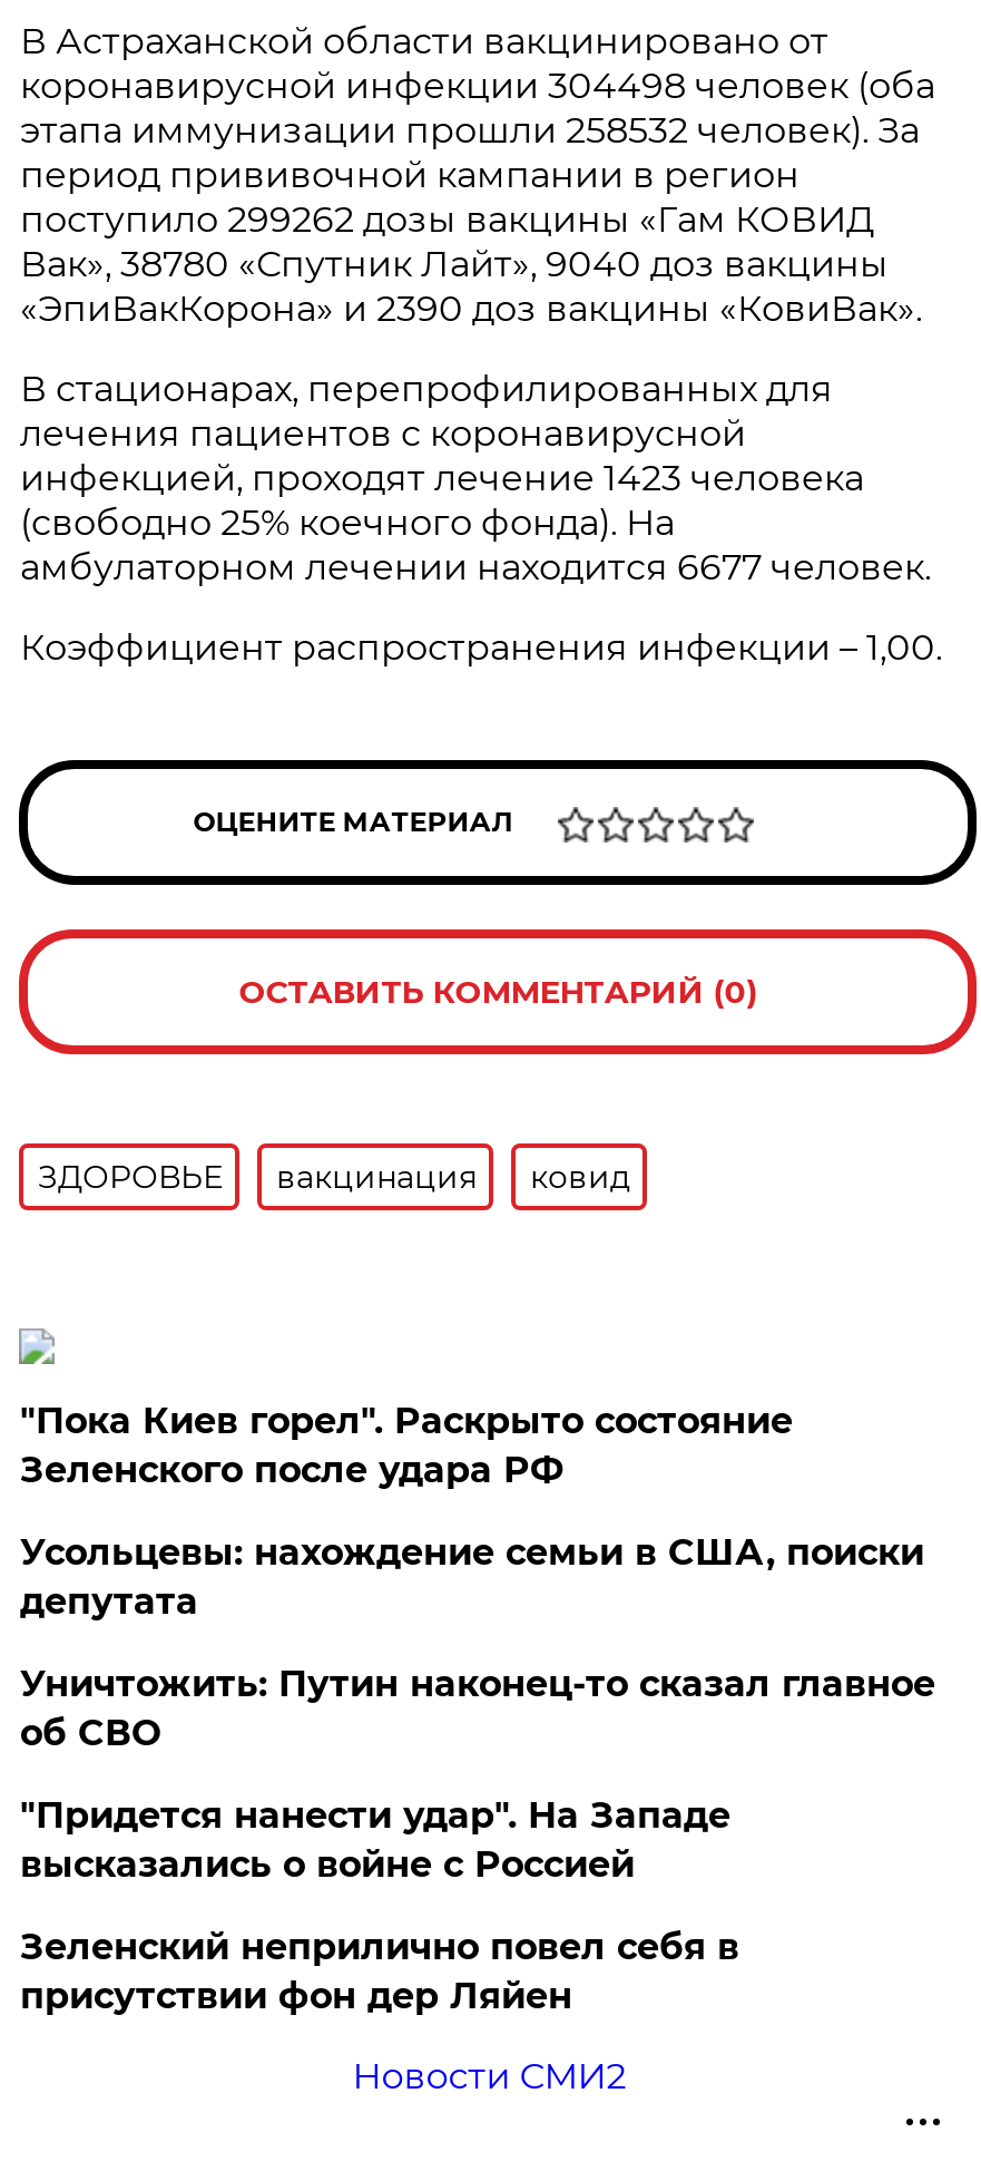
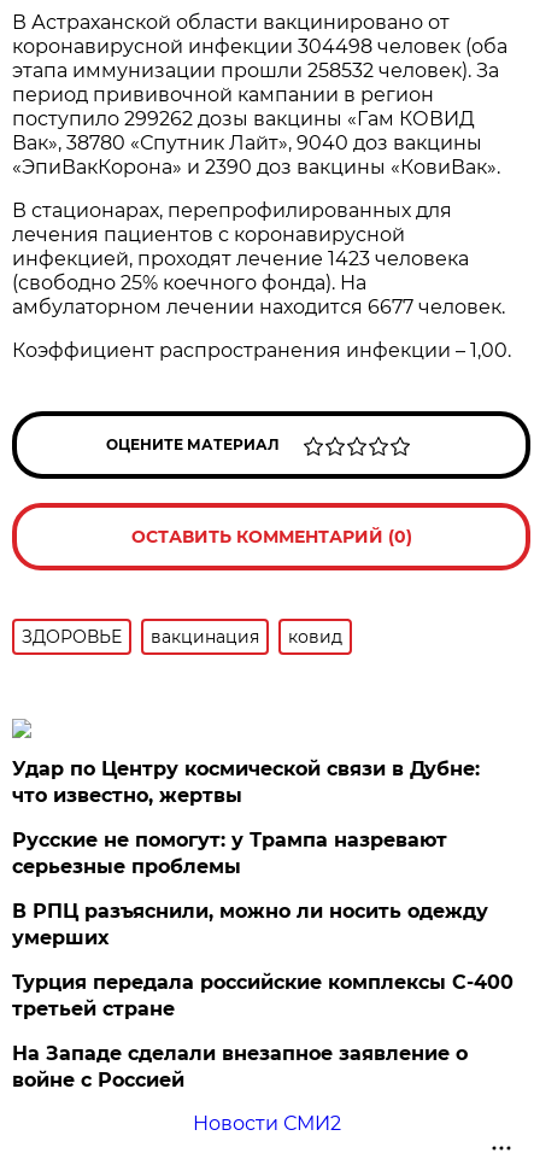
[20,1400,793,1491] "Пока Киев горел". Раскрыто состояние | Зеленского после удара РФ -> [13,757,480,807] Удар по Центру космической связи в Дубне: | что известно, жертвы
[20,1531,924,1623] Усольцевы: нахождение семьи в США, поиски | депутата -> [13,829,448,878] Русские не помогут: у Трампа назревают | серьезные проблемы
[20,1663,935,1754] Уничтожить: Путин наконец-то сказал главное | об СВО -> [13,900,489,949] В РПЦ разъяснили, можно ли носить одежду | умерших
[20,1794,730,1886] "Придется нанести удар". На Западе | высказались о войне с Россией -> [13,971,514,1020] Турция передала российские комплексы С-400 | третьей стране
[20,1926,739,2017] Зеленский неприлично повел cебя в | присутствии фон дер Ляйен -> [13,1042,468,1091] На Западе сделали внезапное заявление о | войне с Россией

